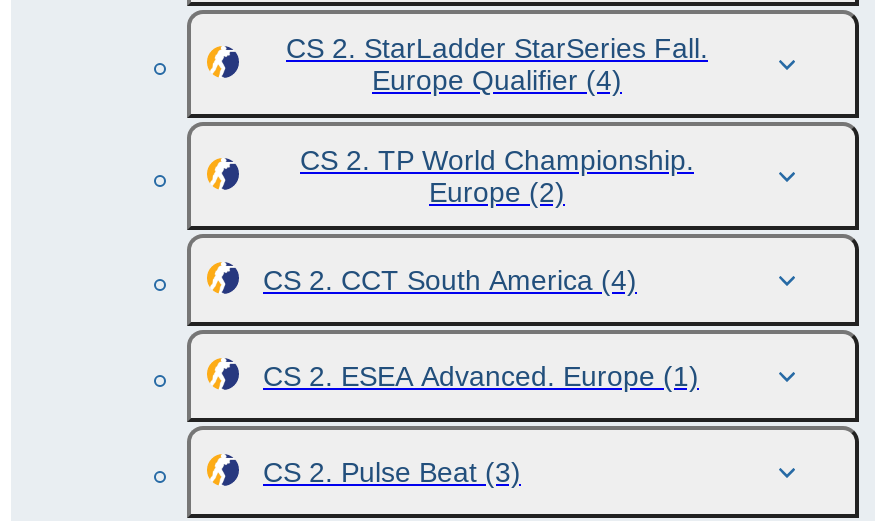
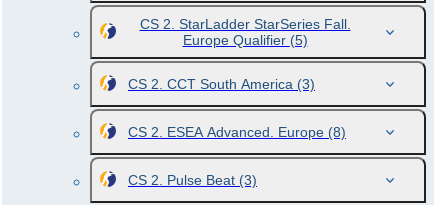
[263,64,699,392] Europe Qualifier (4) | CS 2. TP World Championship. | Europe (2) | CS 2. CCT South America (4) | CS 2. ESEA Advanced. Europe (1) -> [128,32,346,140] Europe Qualifier (5) | CS 2. CCT South America (3) | CS 2. ESEA Advanced. Europe (8)

